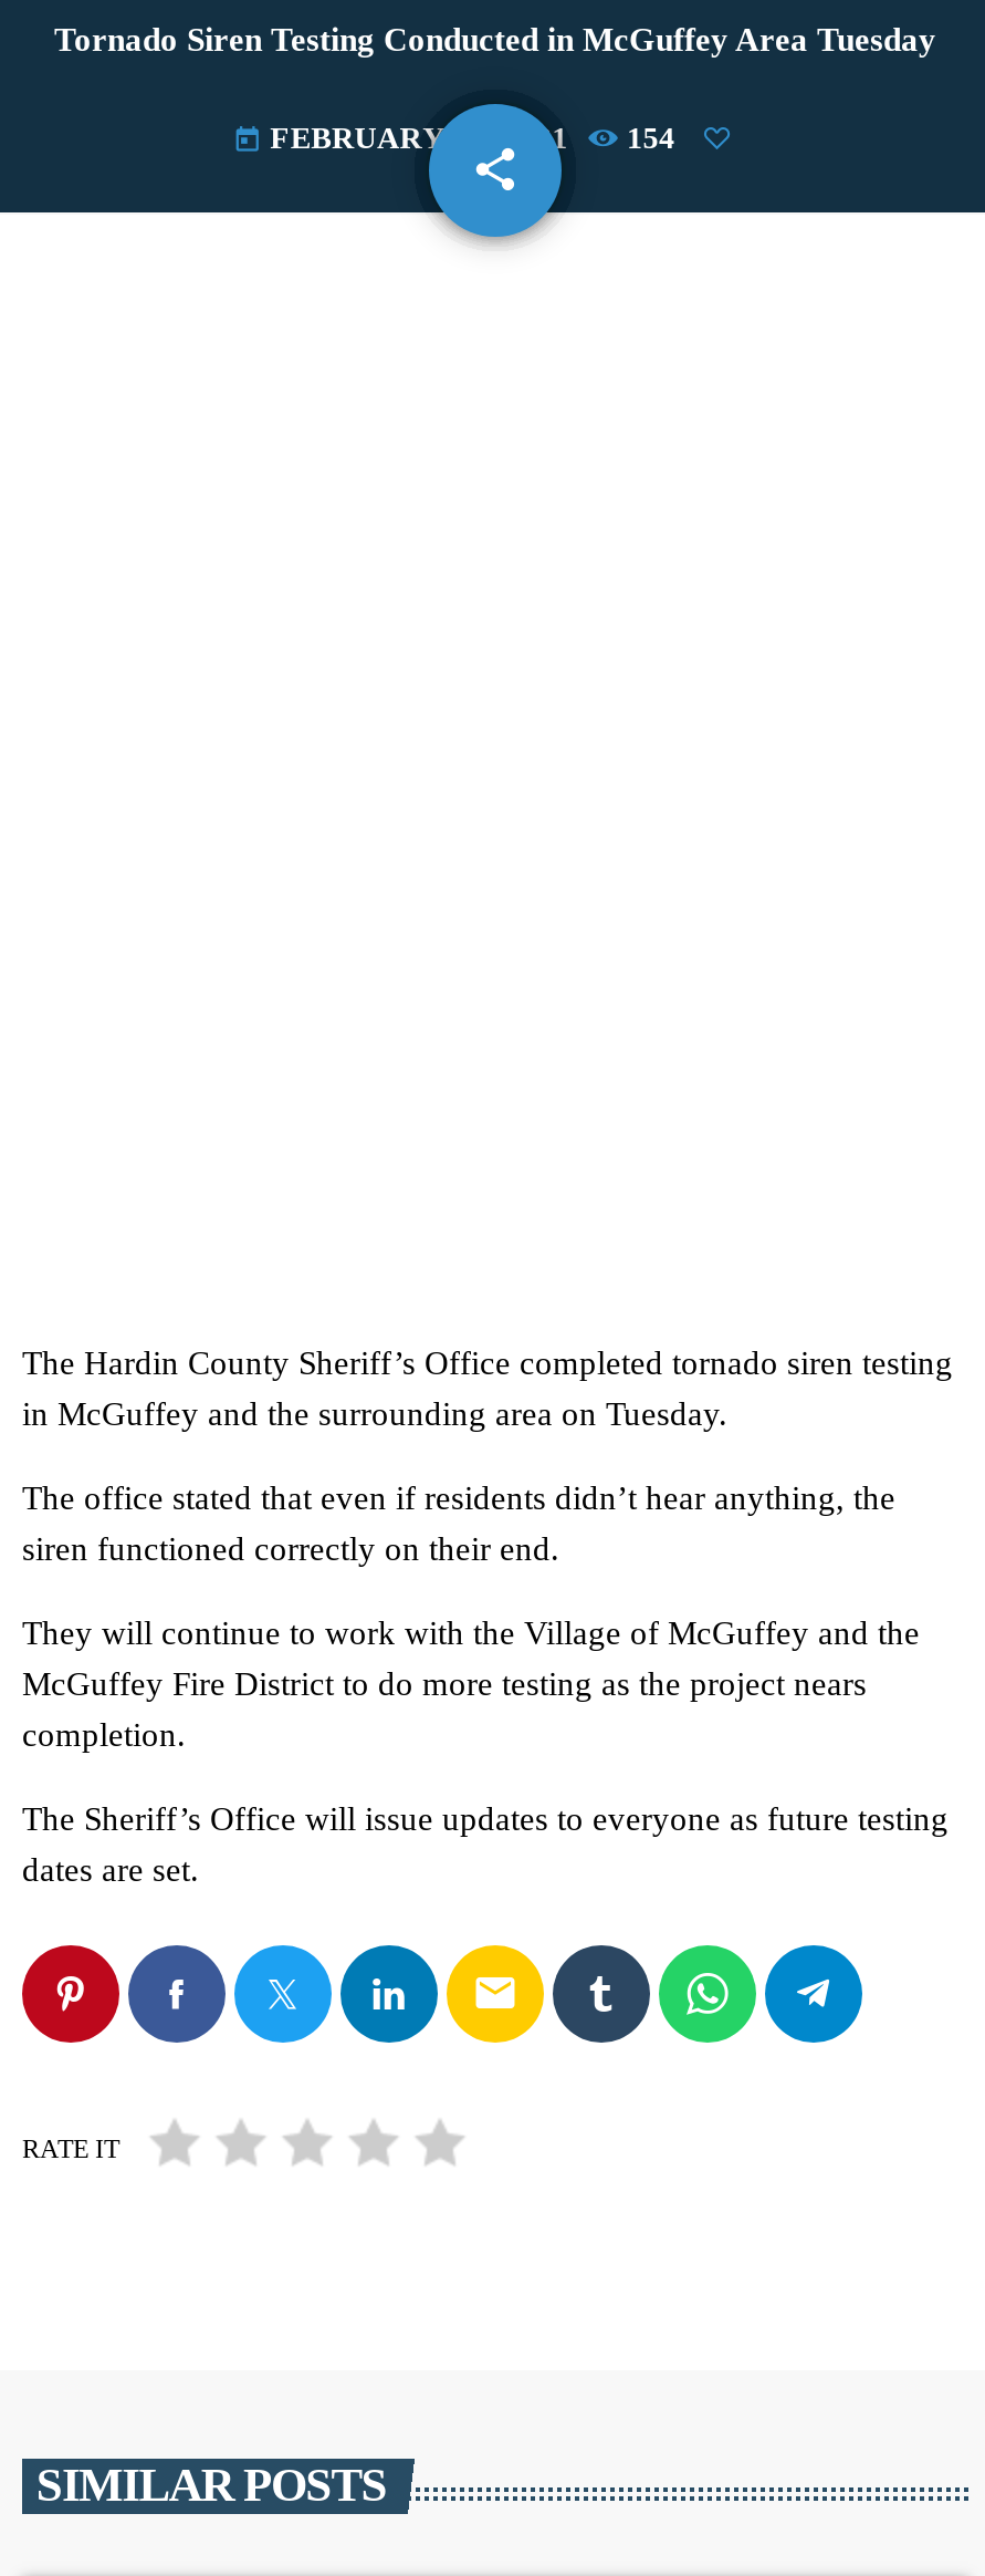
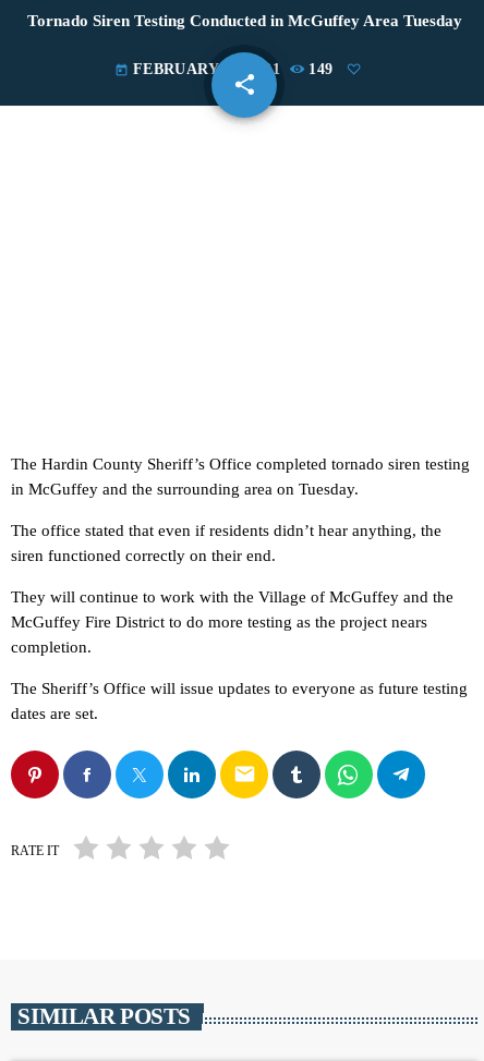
[627,122,685,155] 154 -> [309,61,337,77] 149

